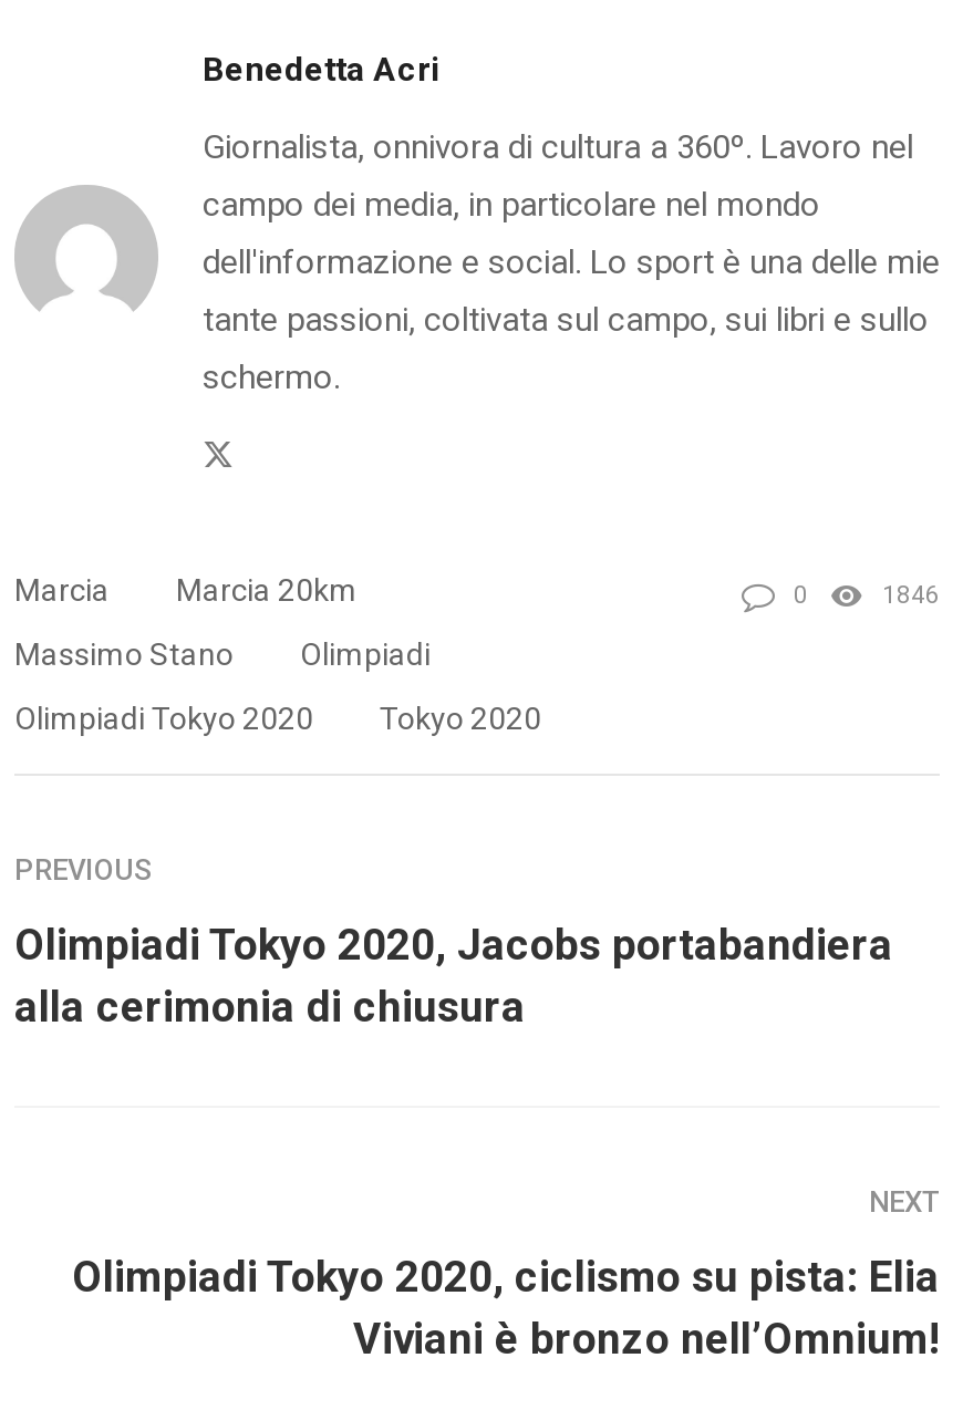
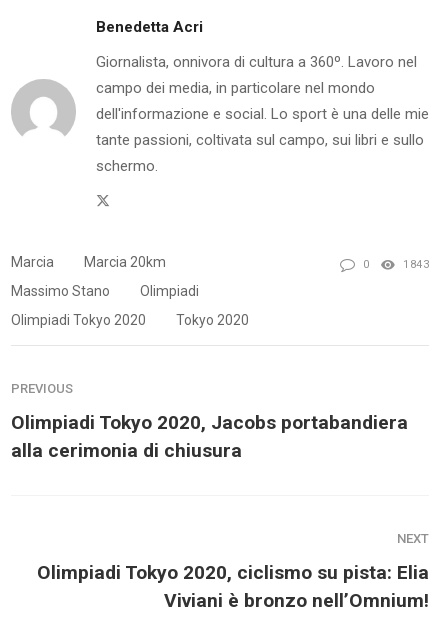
[882,582,940,611] 1846 -> [403,258,429,271] 1843

